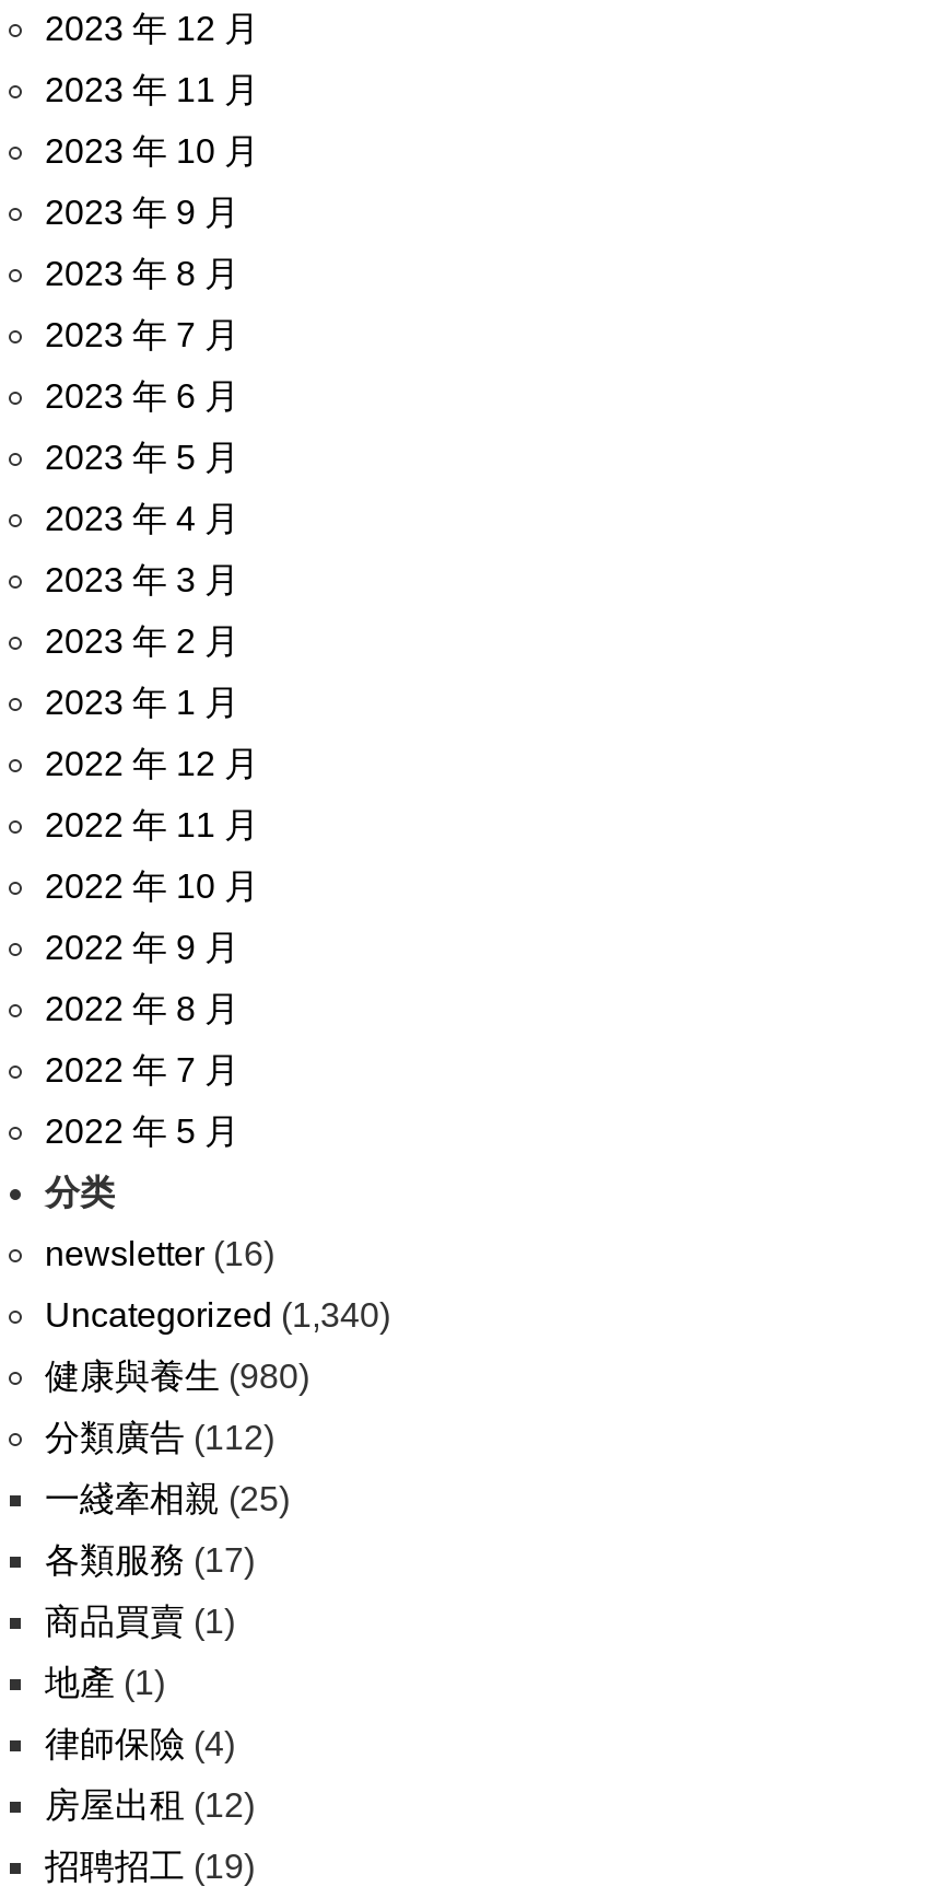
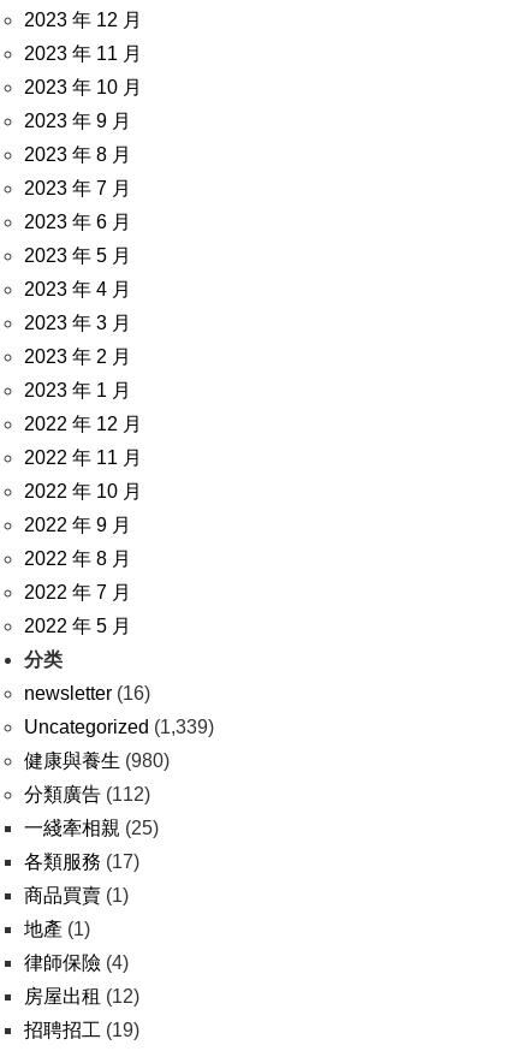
[45,1296,390,1334] Uncategorized (1,340) -> [24,717,214,737] Uncategorized (1,339)

